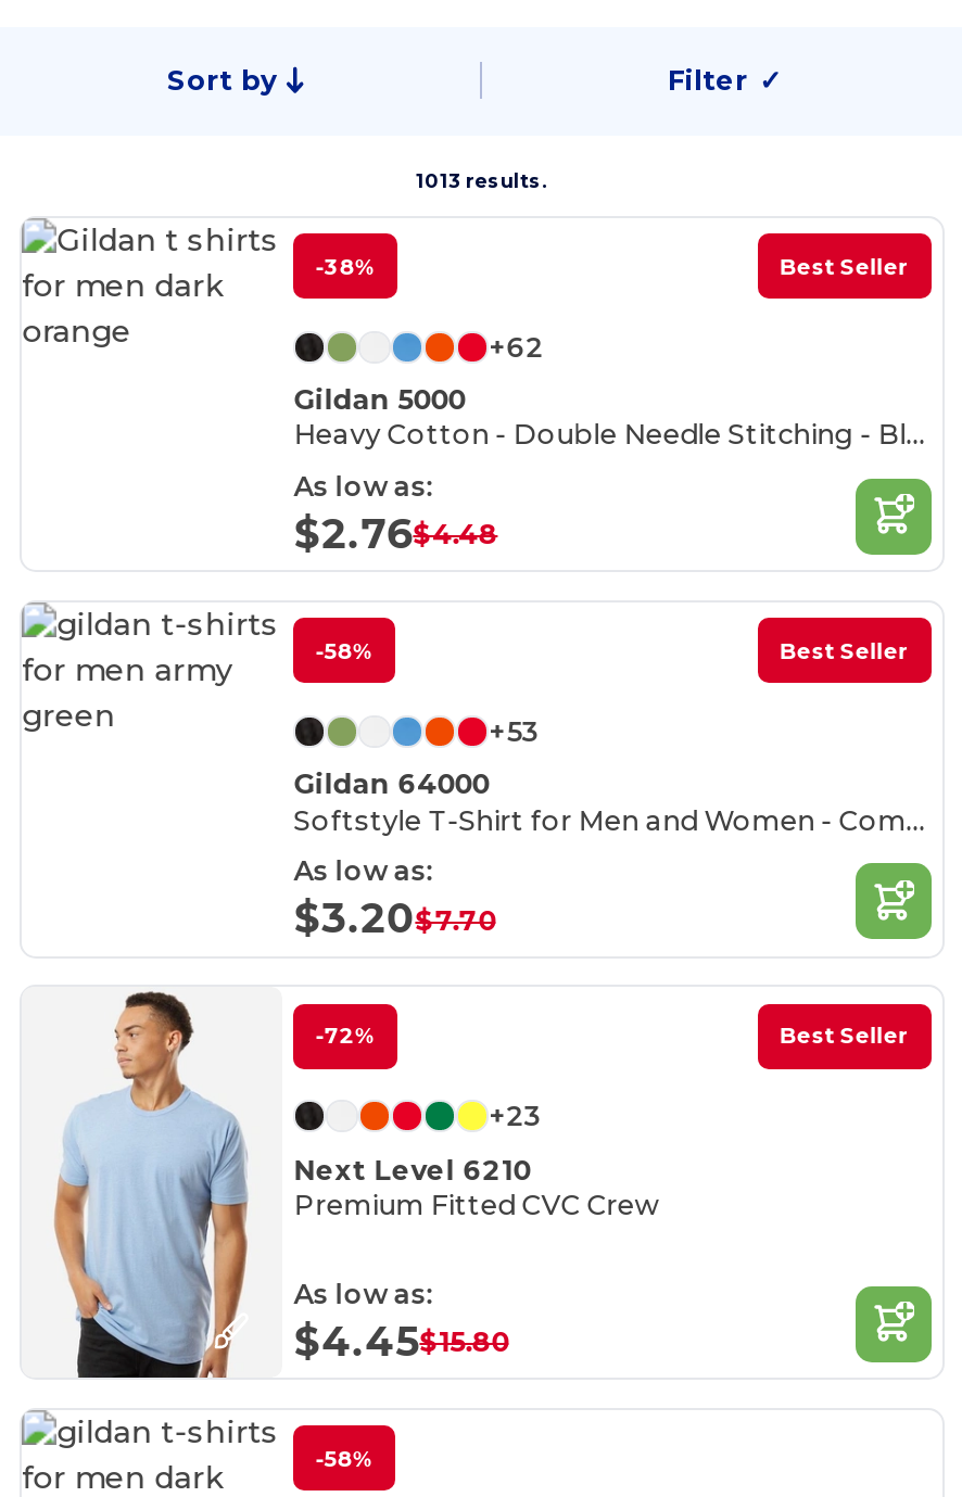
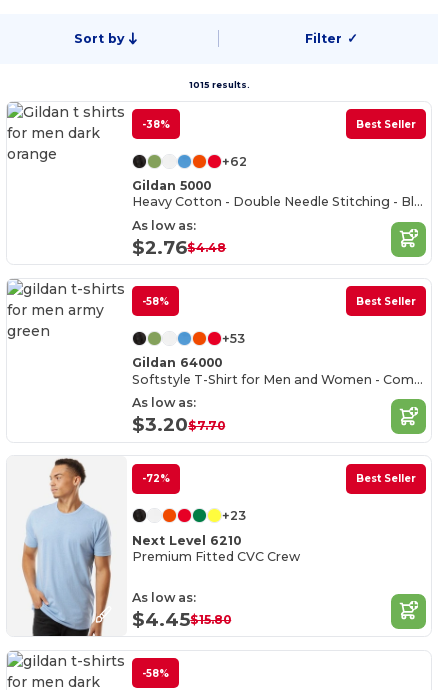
[416,169,548,191] 1013 results. -> [188,79,249,89] 1015 results.

